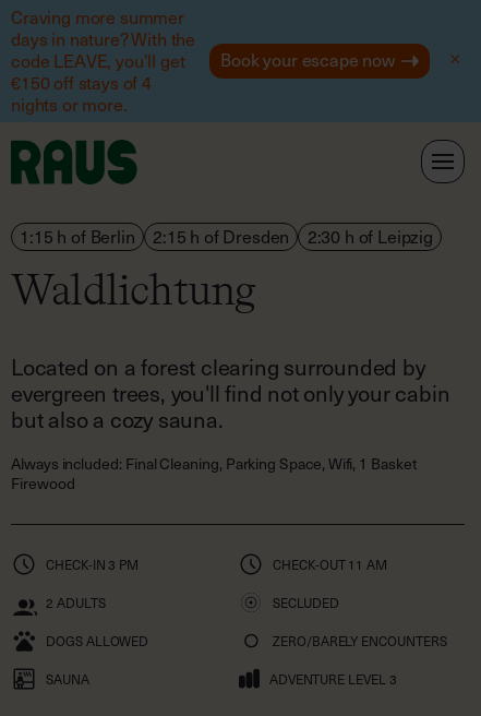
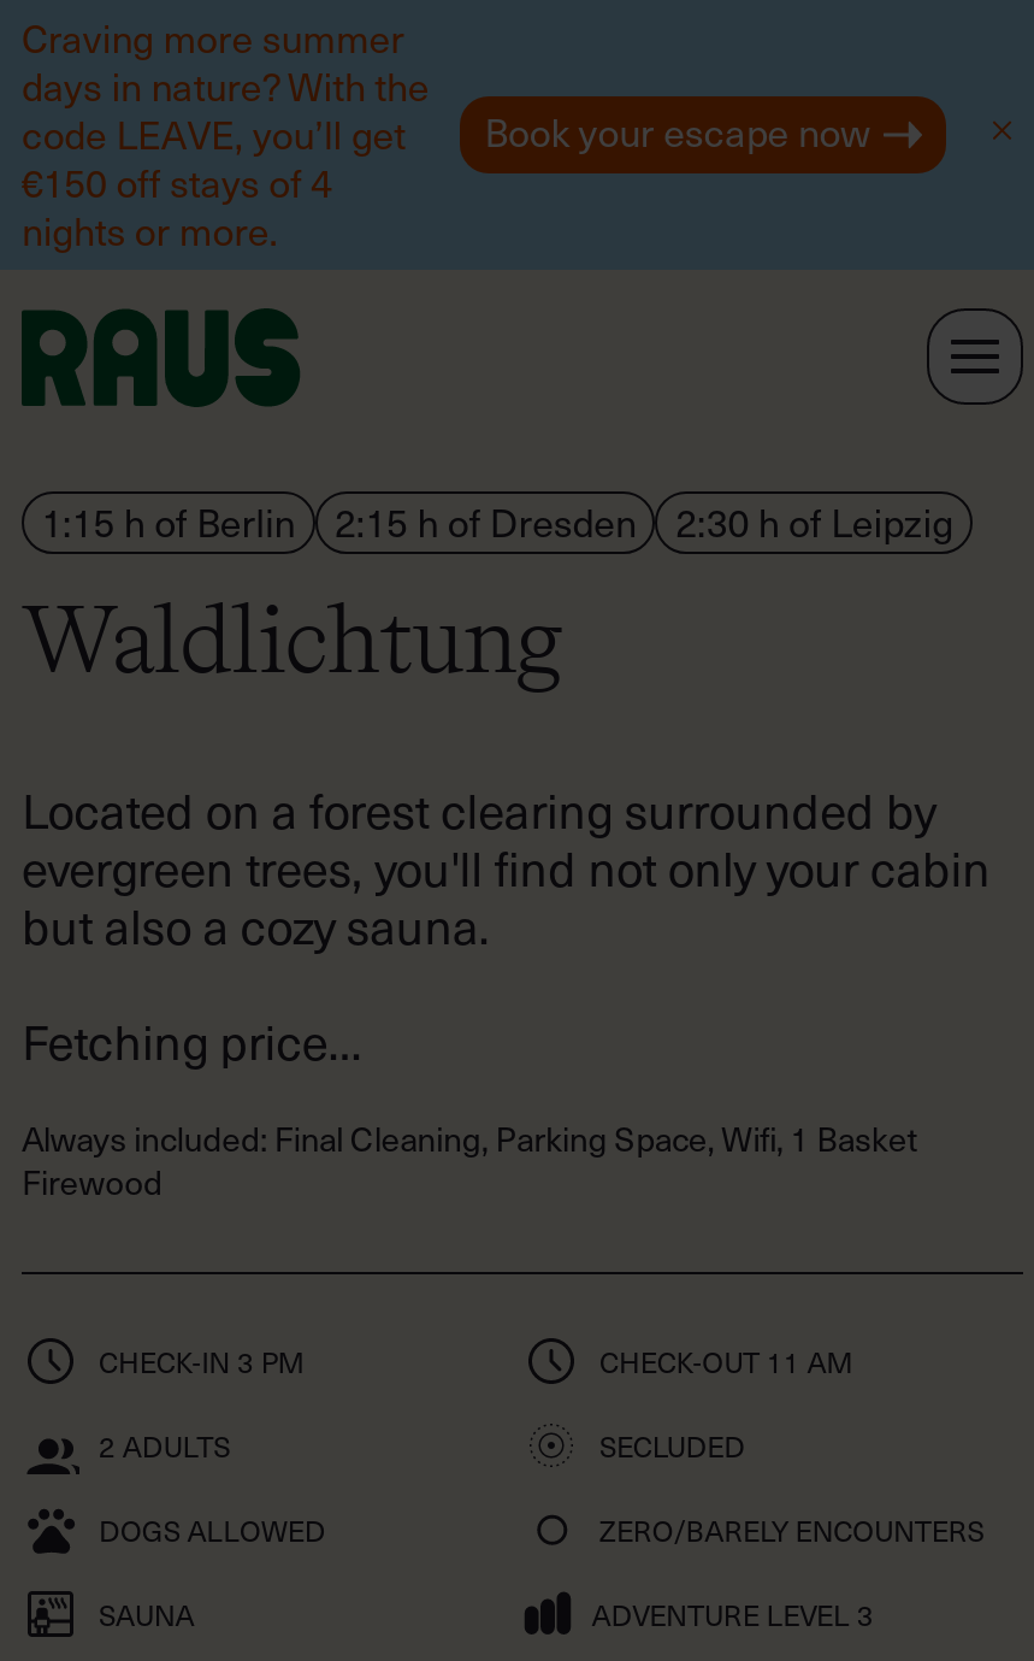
none -> [22,1008,363,1075] Fetching price...

